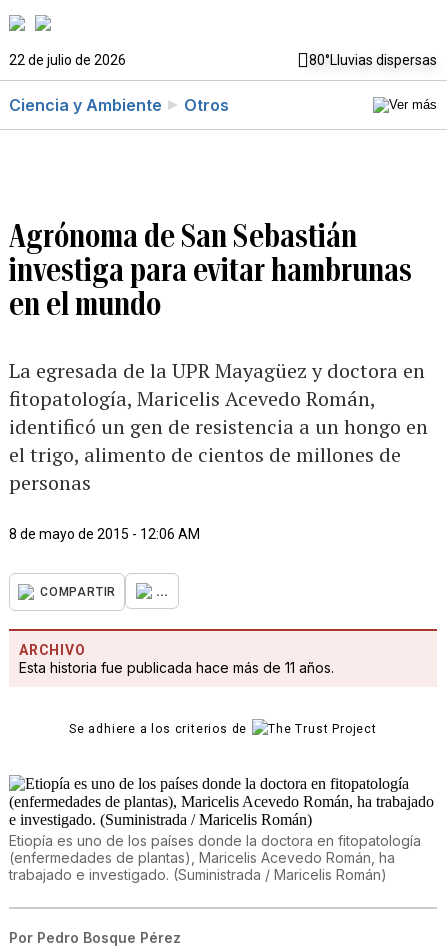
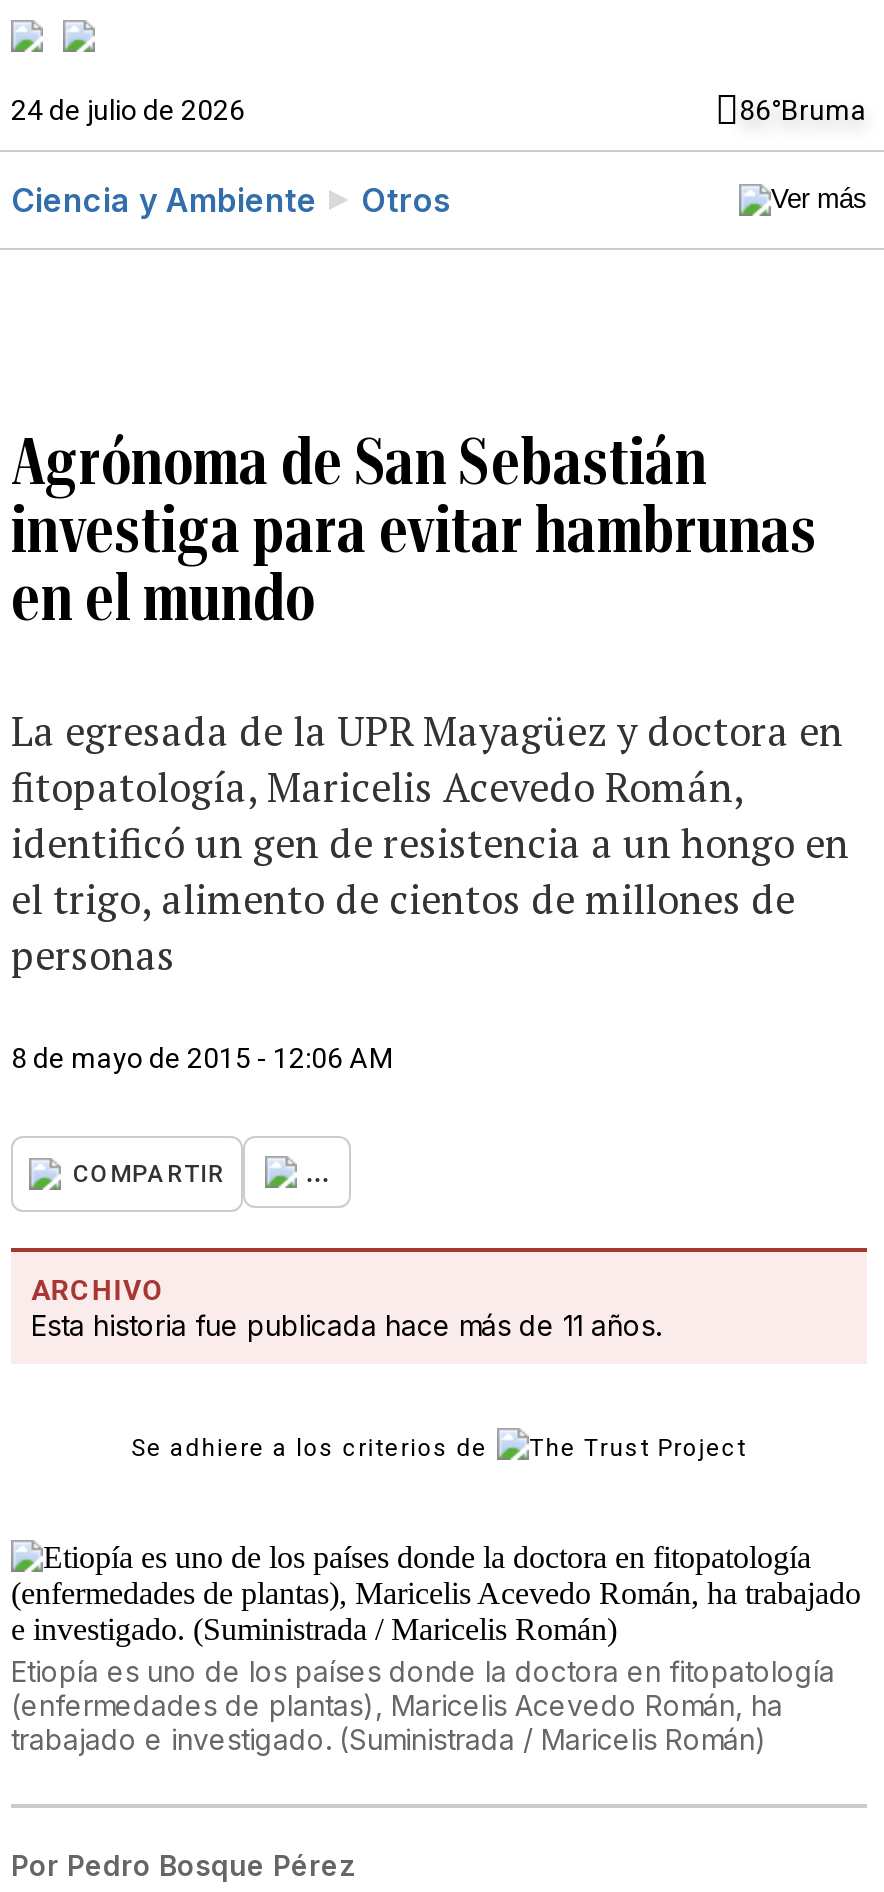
[9,52,437,68] 22 de julio de 2026 | 80°Lluvias dispersas -> [11,94,867,126] 24 de julio de 2026 | 86°Bruma

